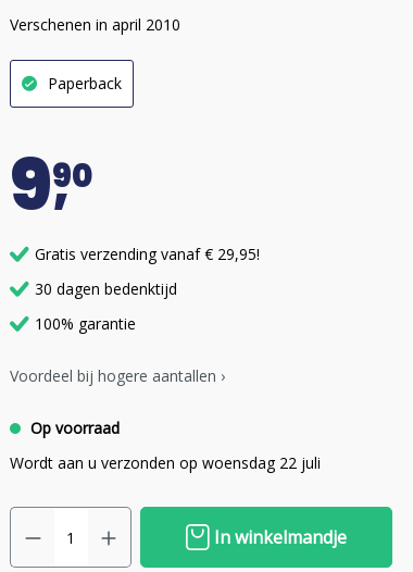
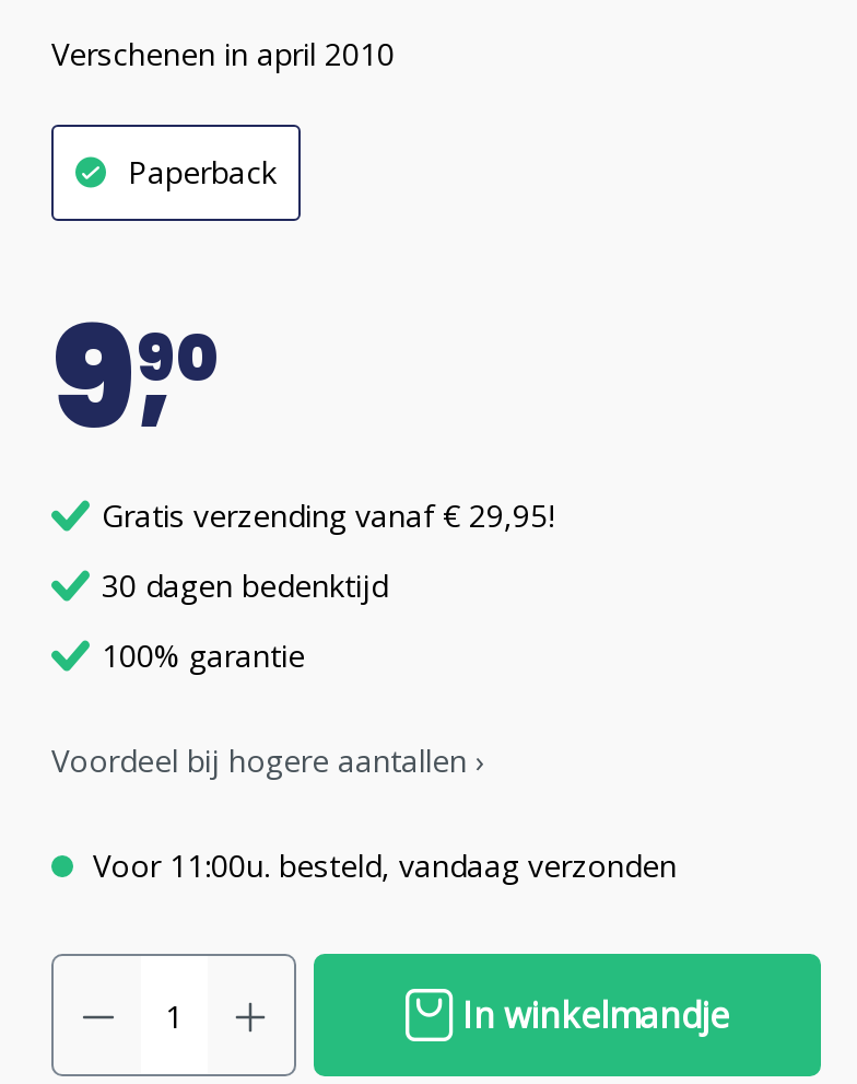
[10,418,321,473] Op voorraad | Wordt aan u verzonden op woensdag 22 juli -> [84,844,677,886] Voor 11:00u. besteld, vandaag verzonden

